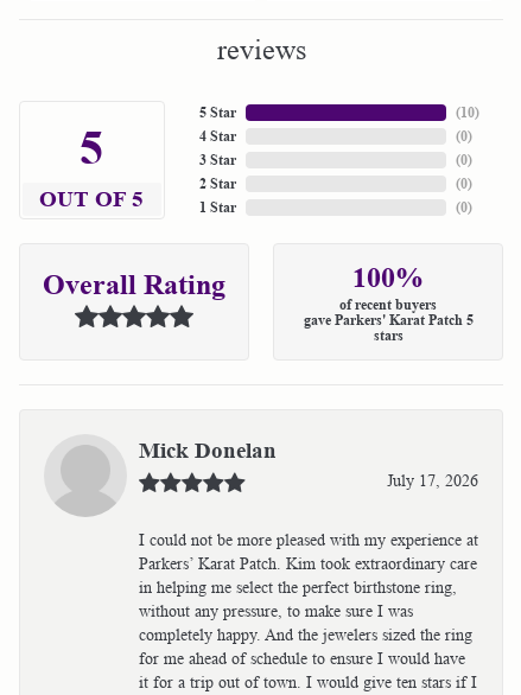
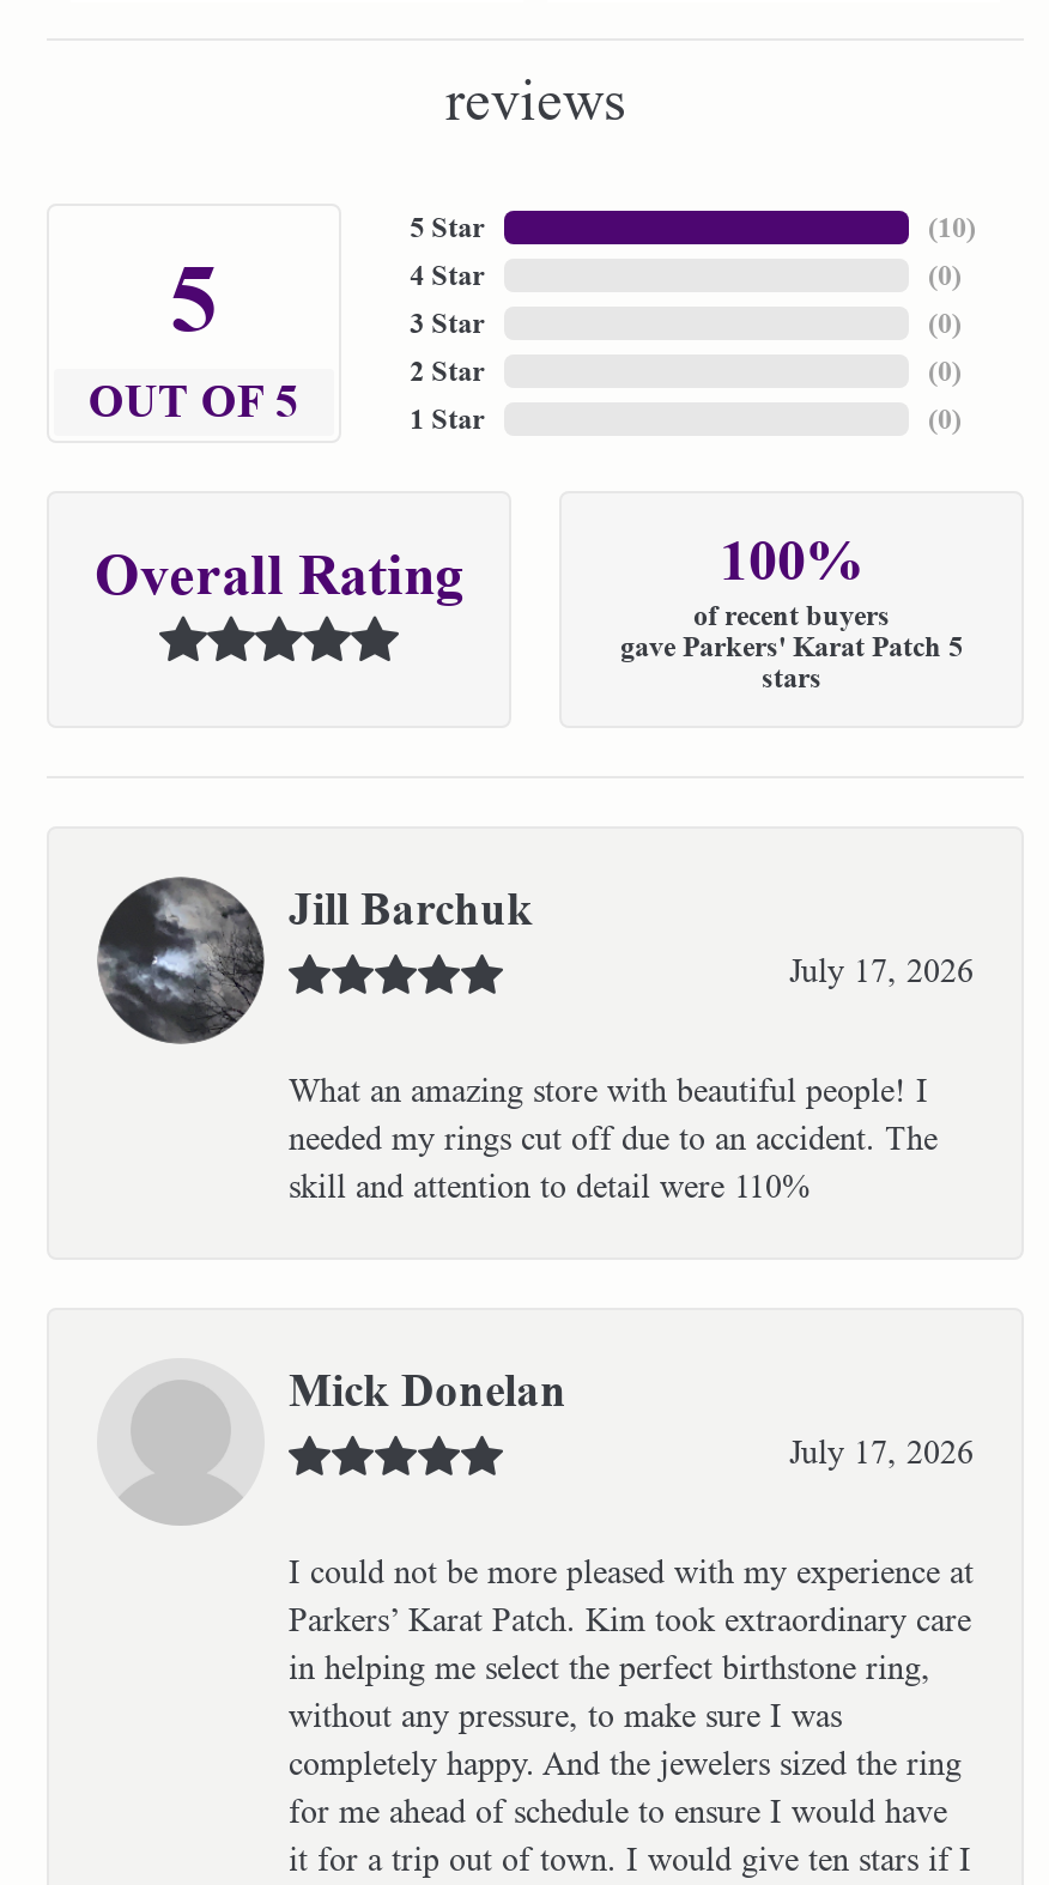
none -> [97,877,974,1204] [image] | Jill Barchuk | July 17, 2026 | What an amazing store with beautiful people! I | needed my rings cut off due to an accident. The | skill and attention to detail were 110%

